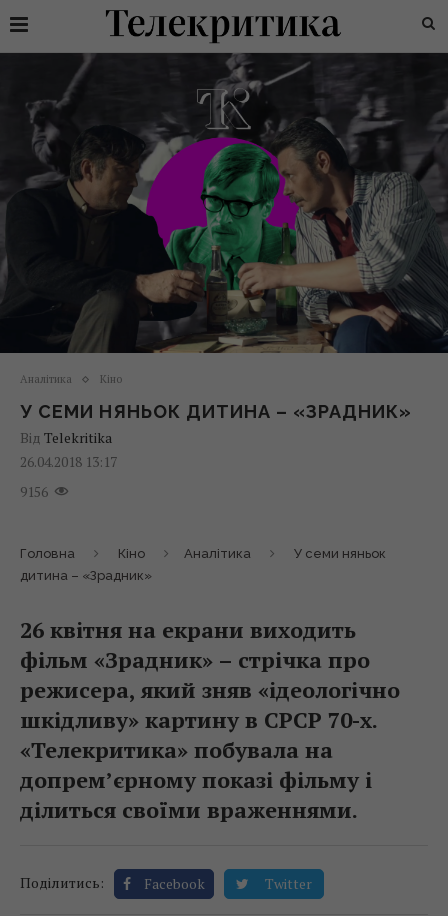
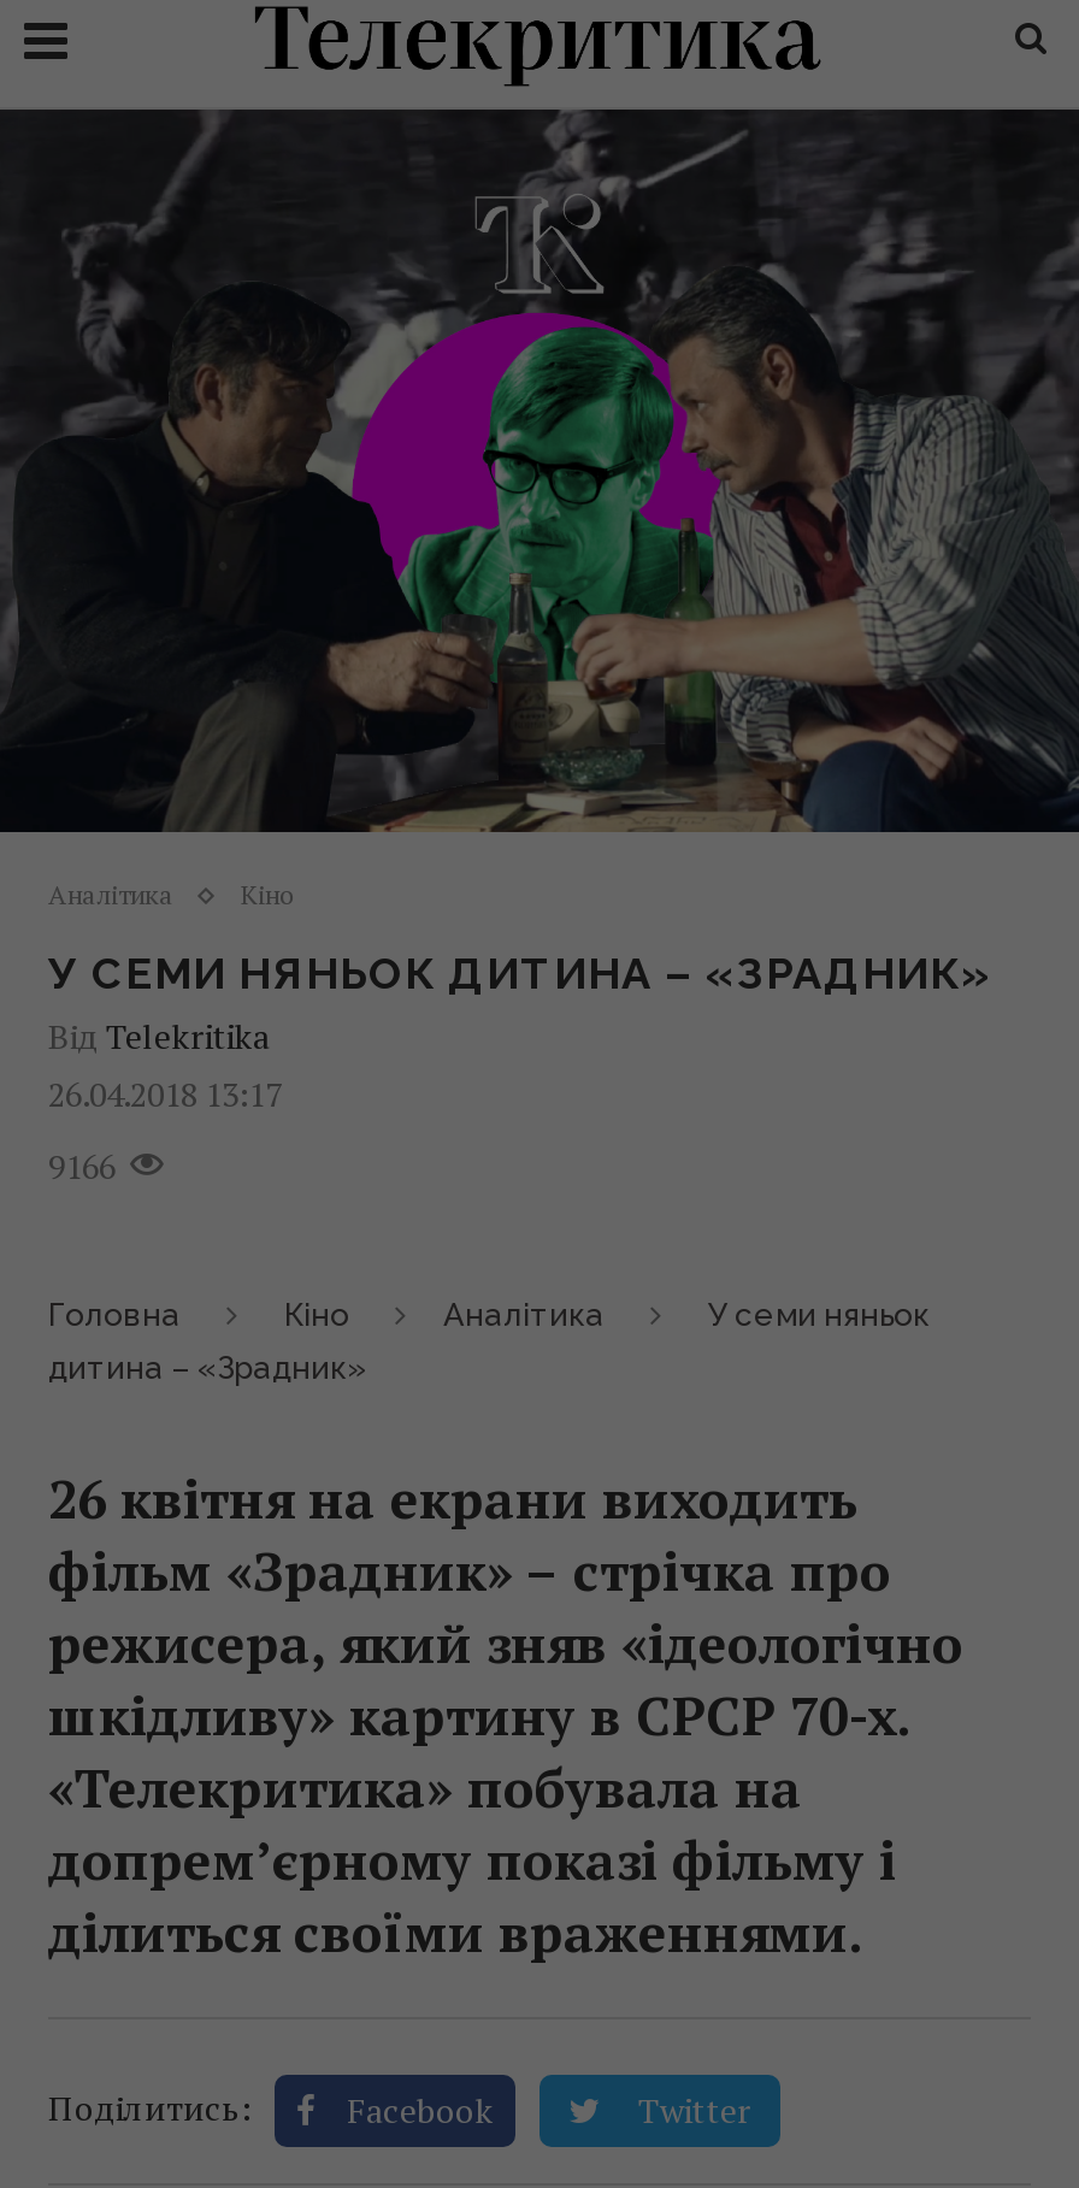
[20,482,48,501] 9156 -> [48,1143,116,1189] 9166

